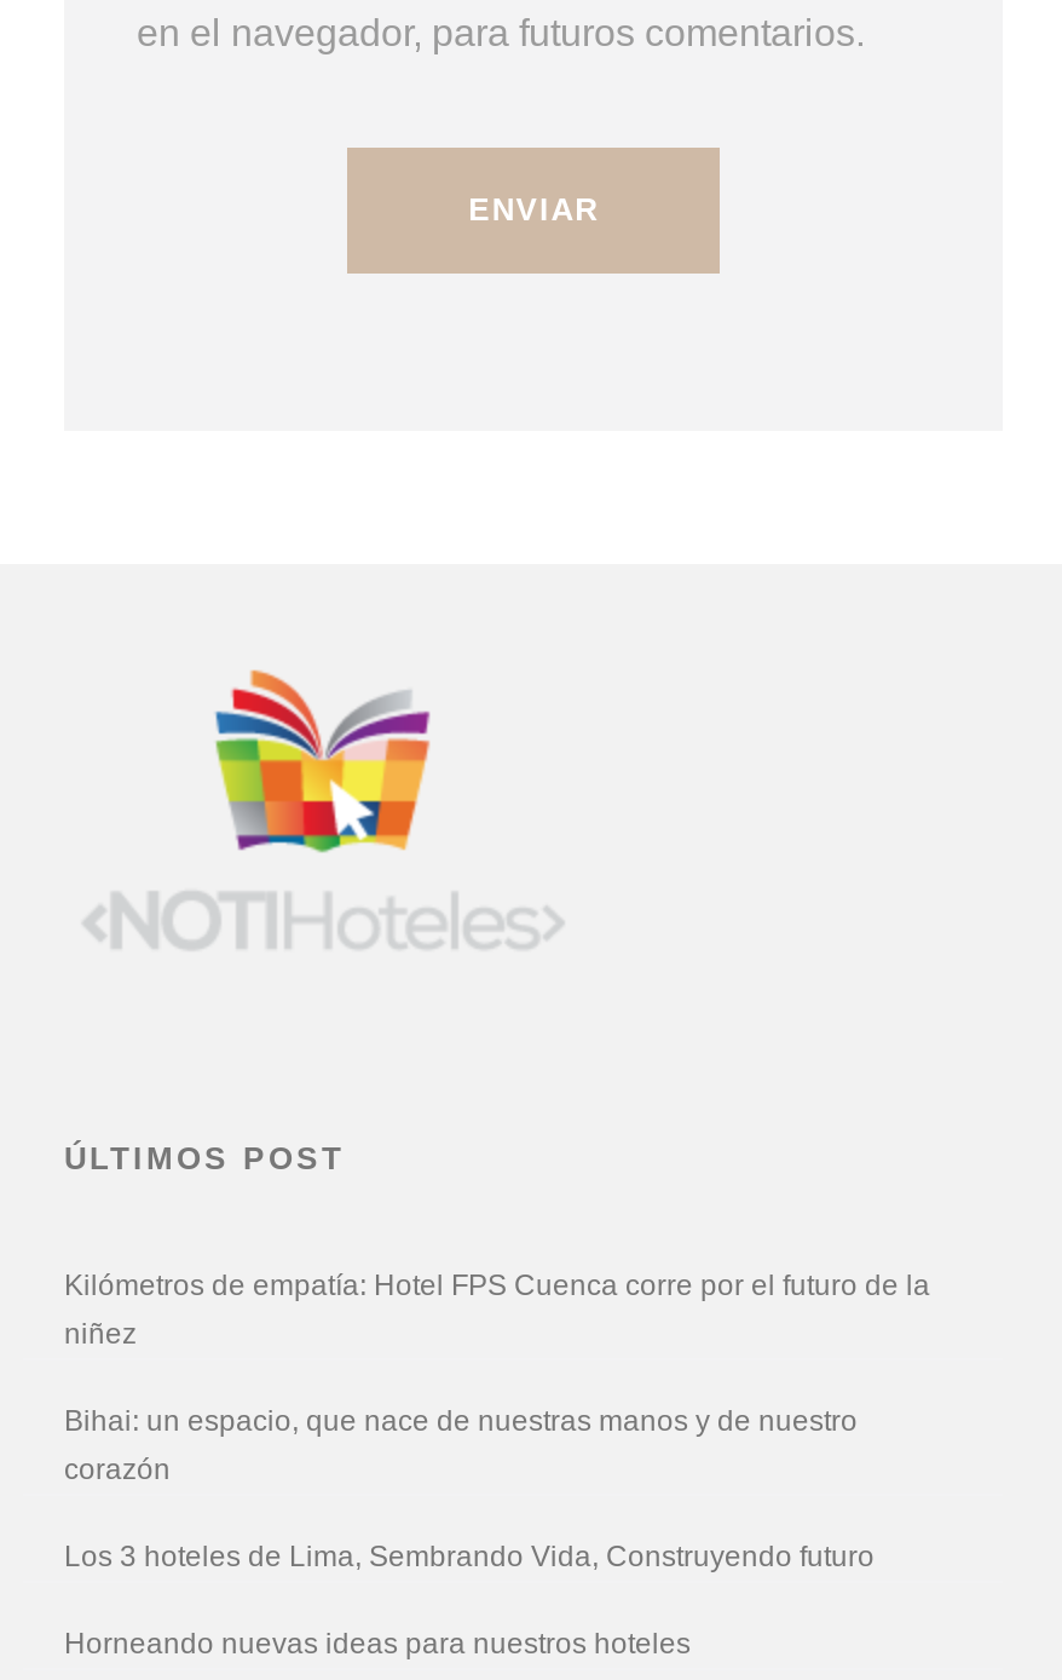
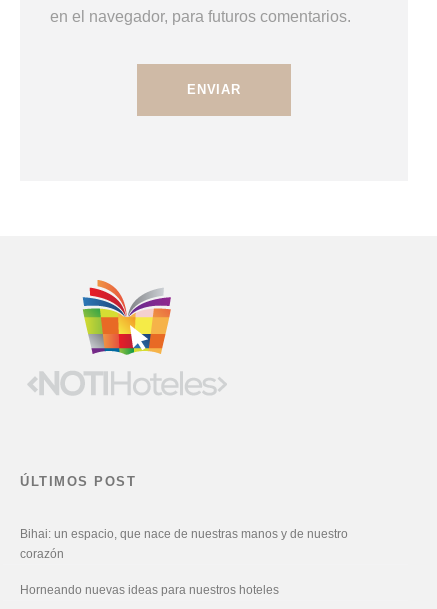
[64,1267,930,1350] Kilómetros de empatía: Hotel FPS Cuenca corre por el futuro de la | niñez -> none
[64,1538,875,1572] Los 3 hoteles de Lima, Sembrando Vida, Construyendo futuro -> none

